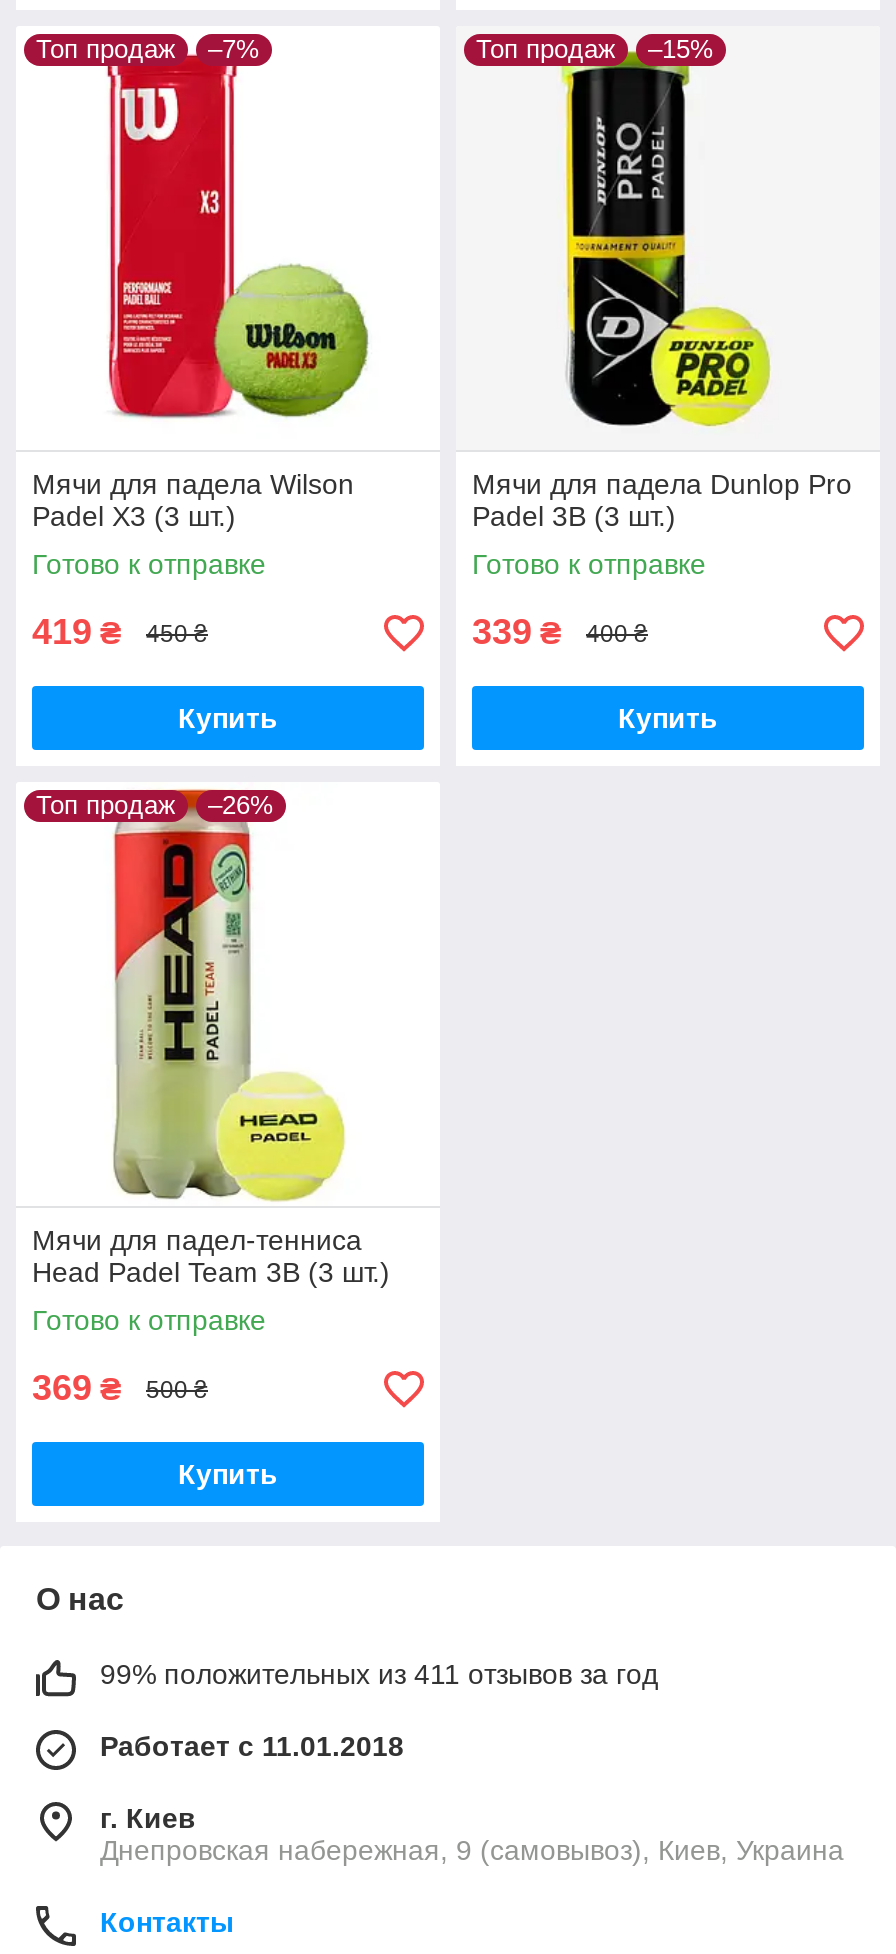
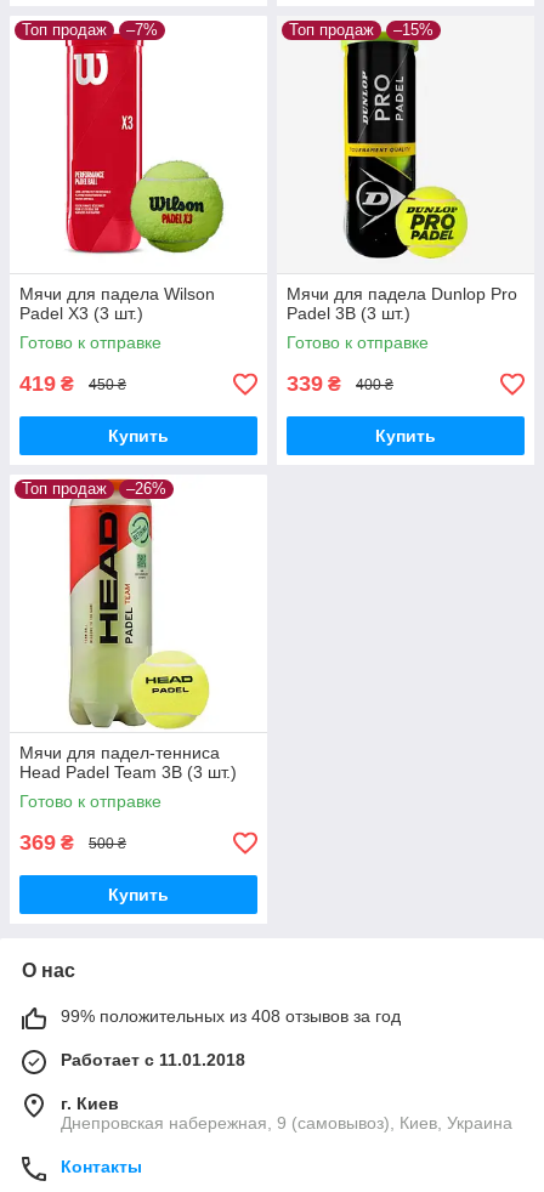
[100,1658,658,1690] 99% положительных из 411 отзывов за год -> [61,1006,401,1026] 99% положительных из 408 отзывов за год

